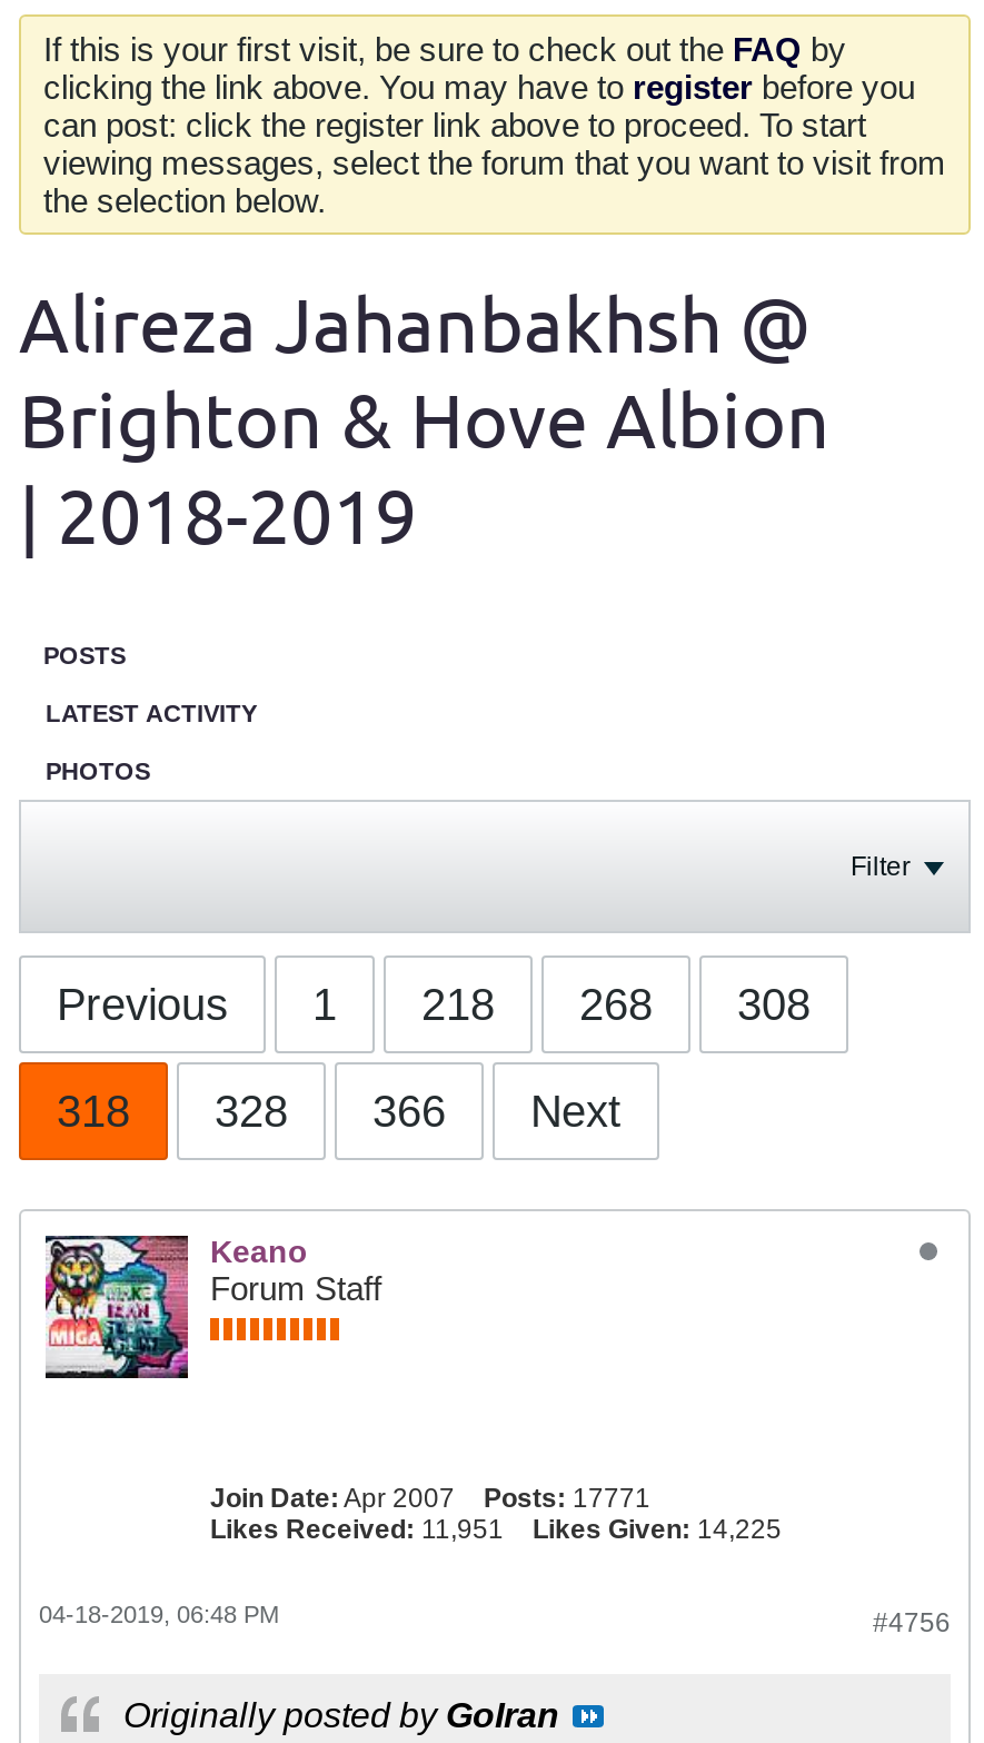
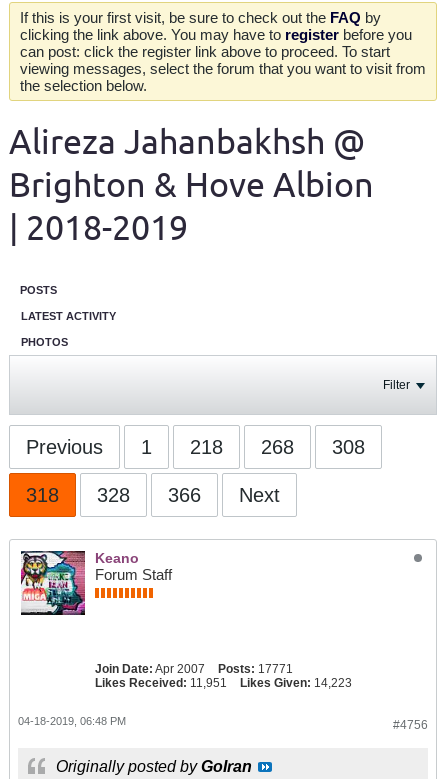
[210,1514,782,1545] Likes Received: 11,951 Likes Given: 14,225 -> [95,676,352,690] Likes Received: 11,951 Likes Given: 14,223

